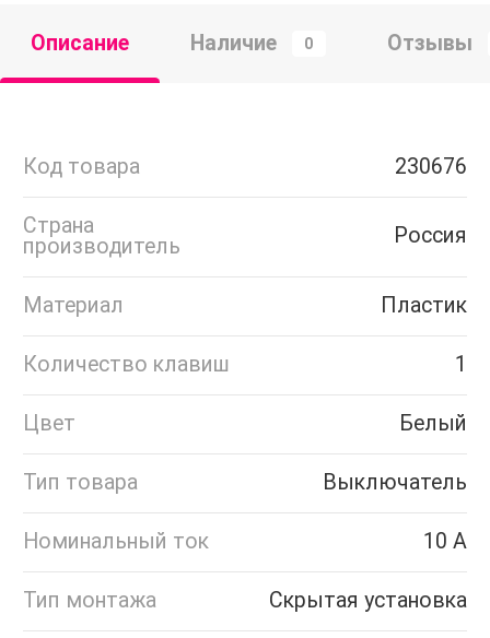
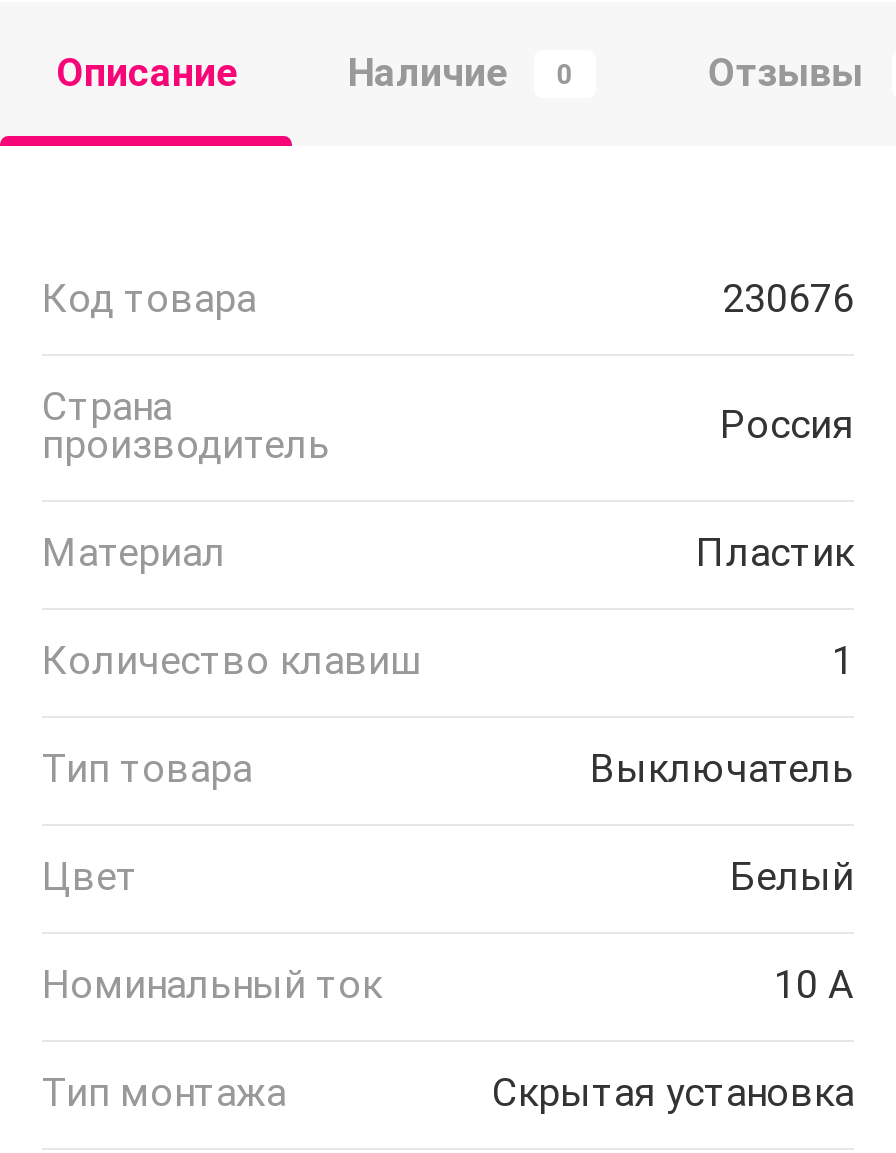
moved [23,411,467,436] -> [42,855,854,901]: Цвет | Белый
moved [23,470,467,495] -> [42,747,854,793]: Тип товара | Выключатель

